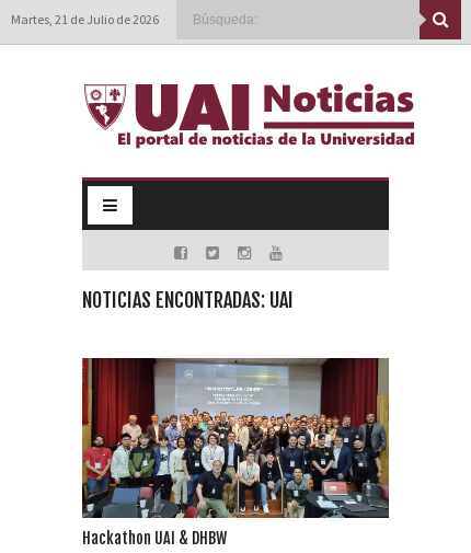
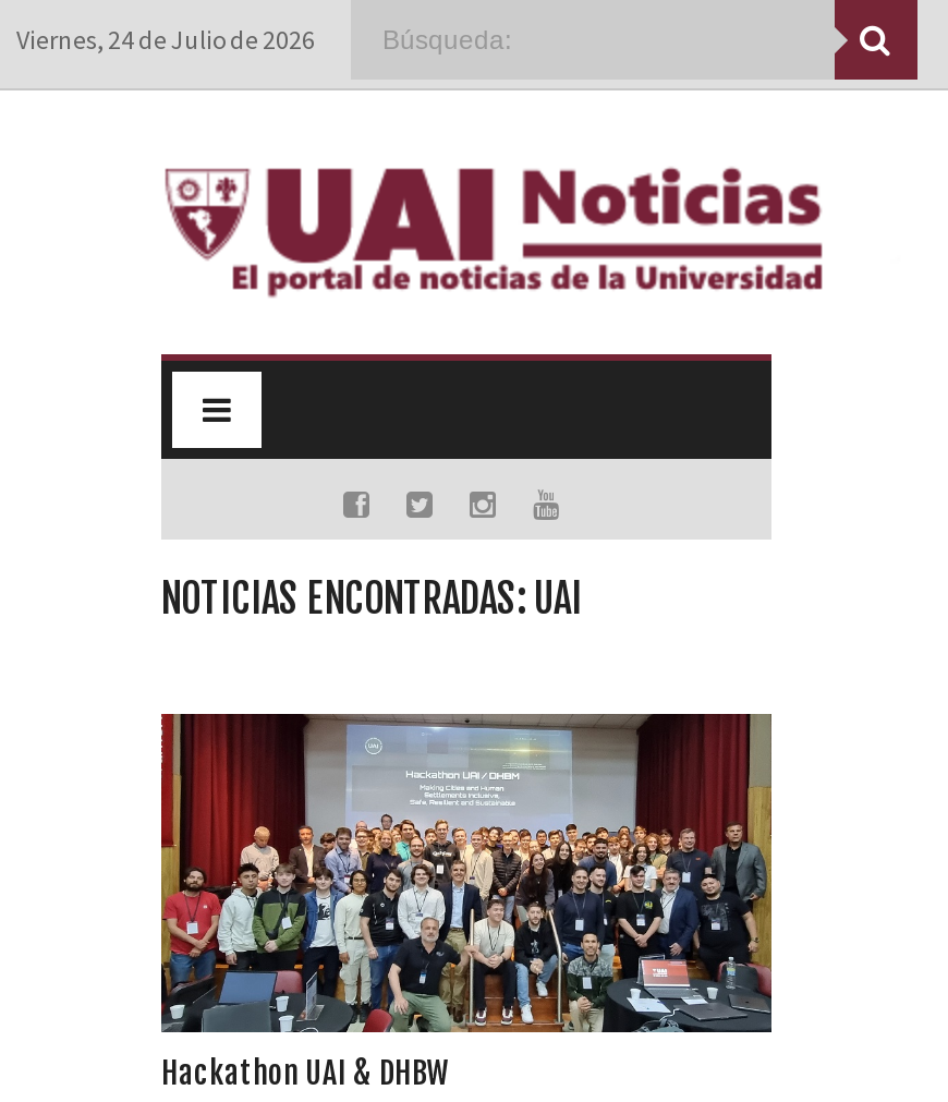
[10,11,158,27] Martes, 21 de Julio de 2026 -> [16,23,315,56] Viernes, 24 de Julio de 2026

